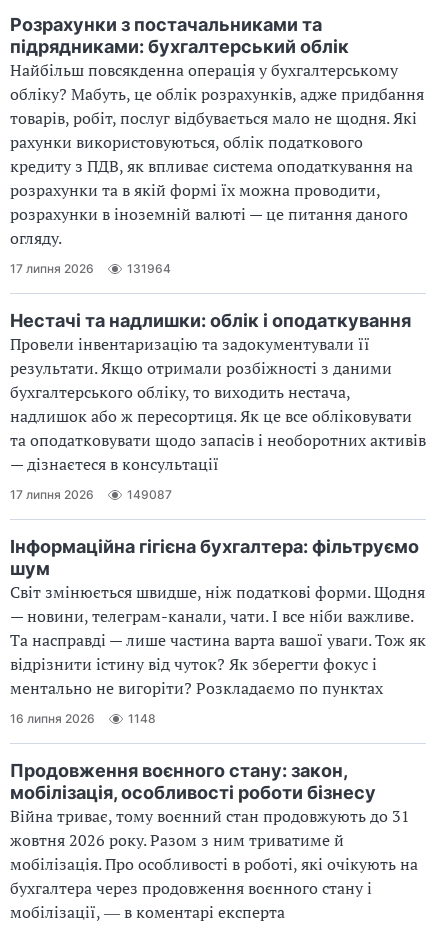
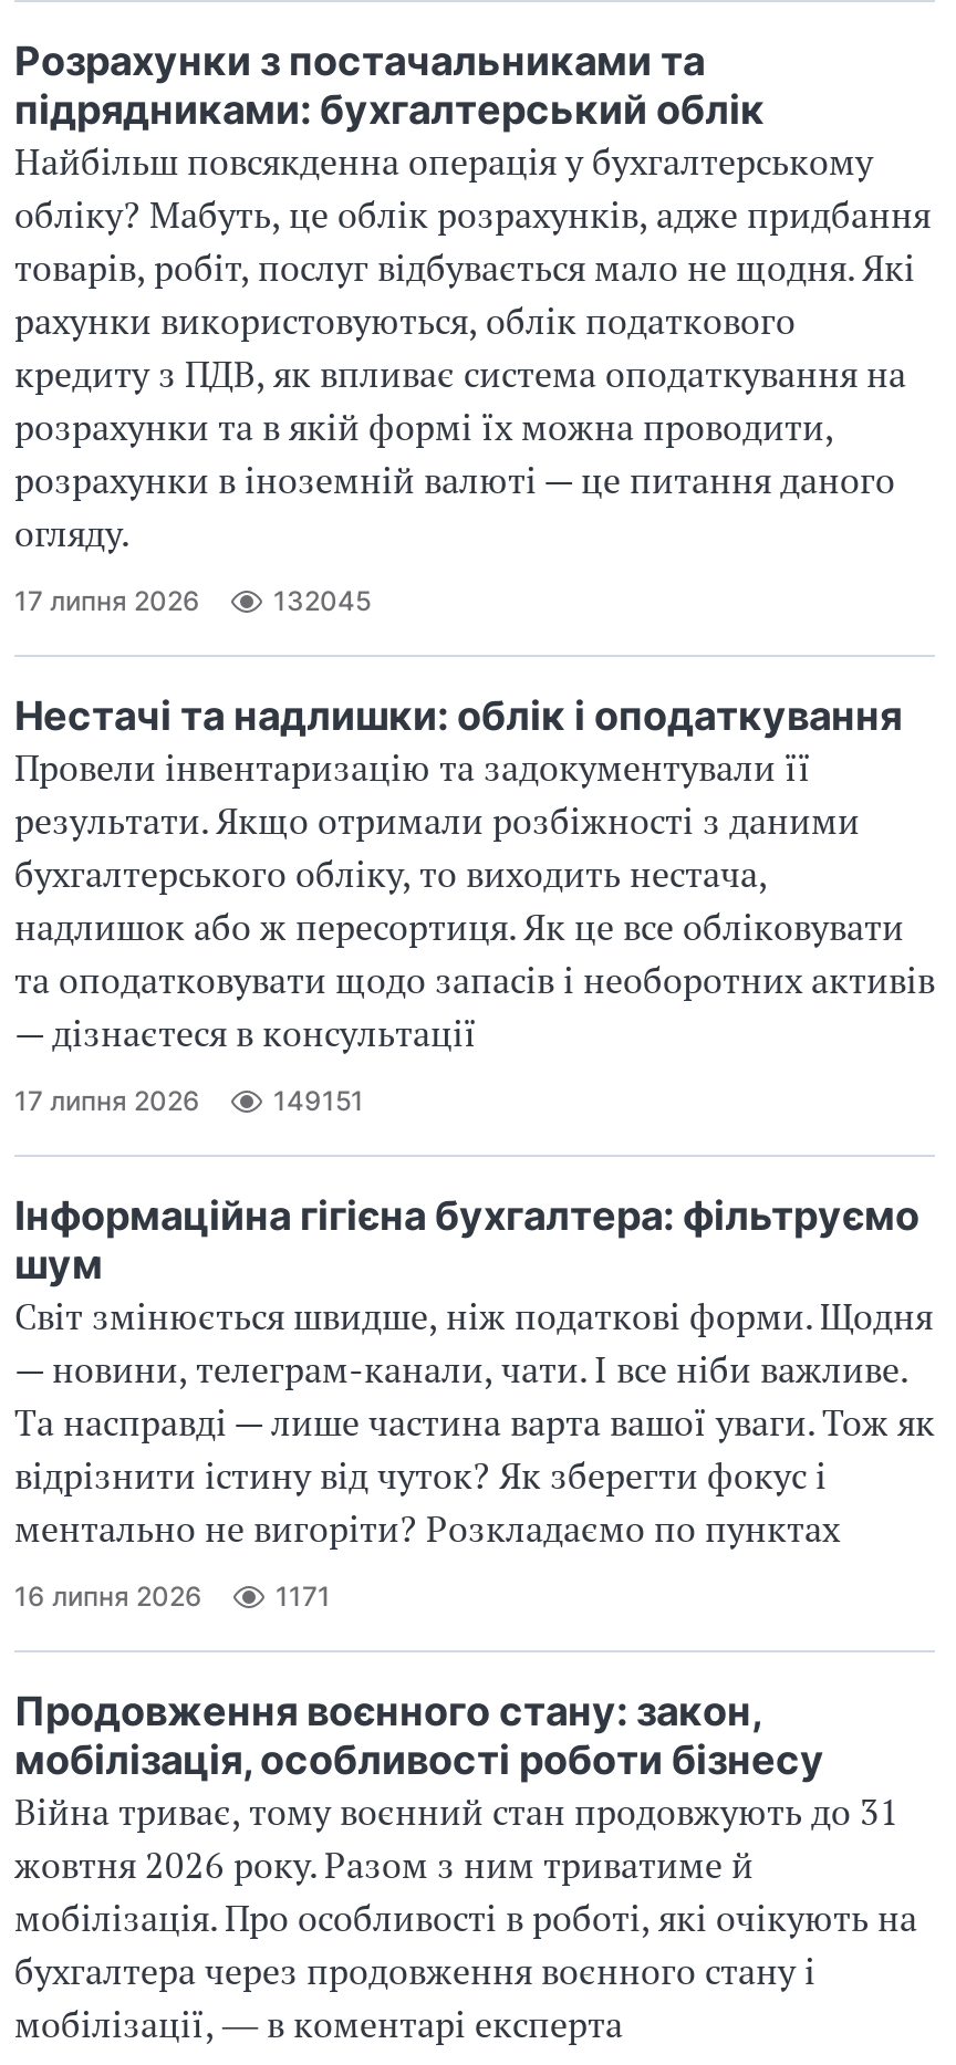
[127,261,171,276] 131964 -> [273,584,371,618] 132045
[127,487,172,502] 149087 -> [273,1084,364,1118] 149151
[128,711,156,726] 1148 -> [276,1580,331,1613] 1171

